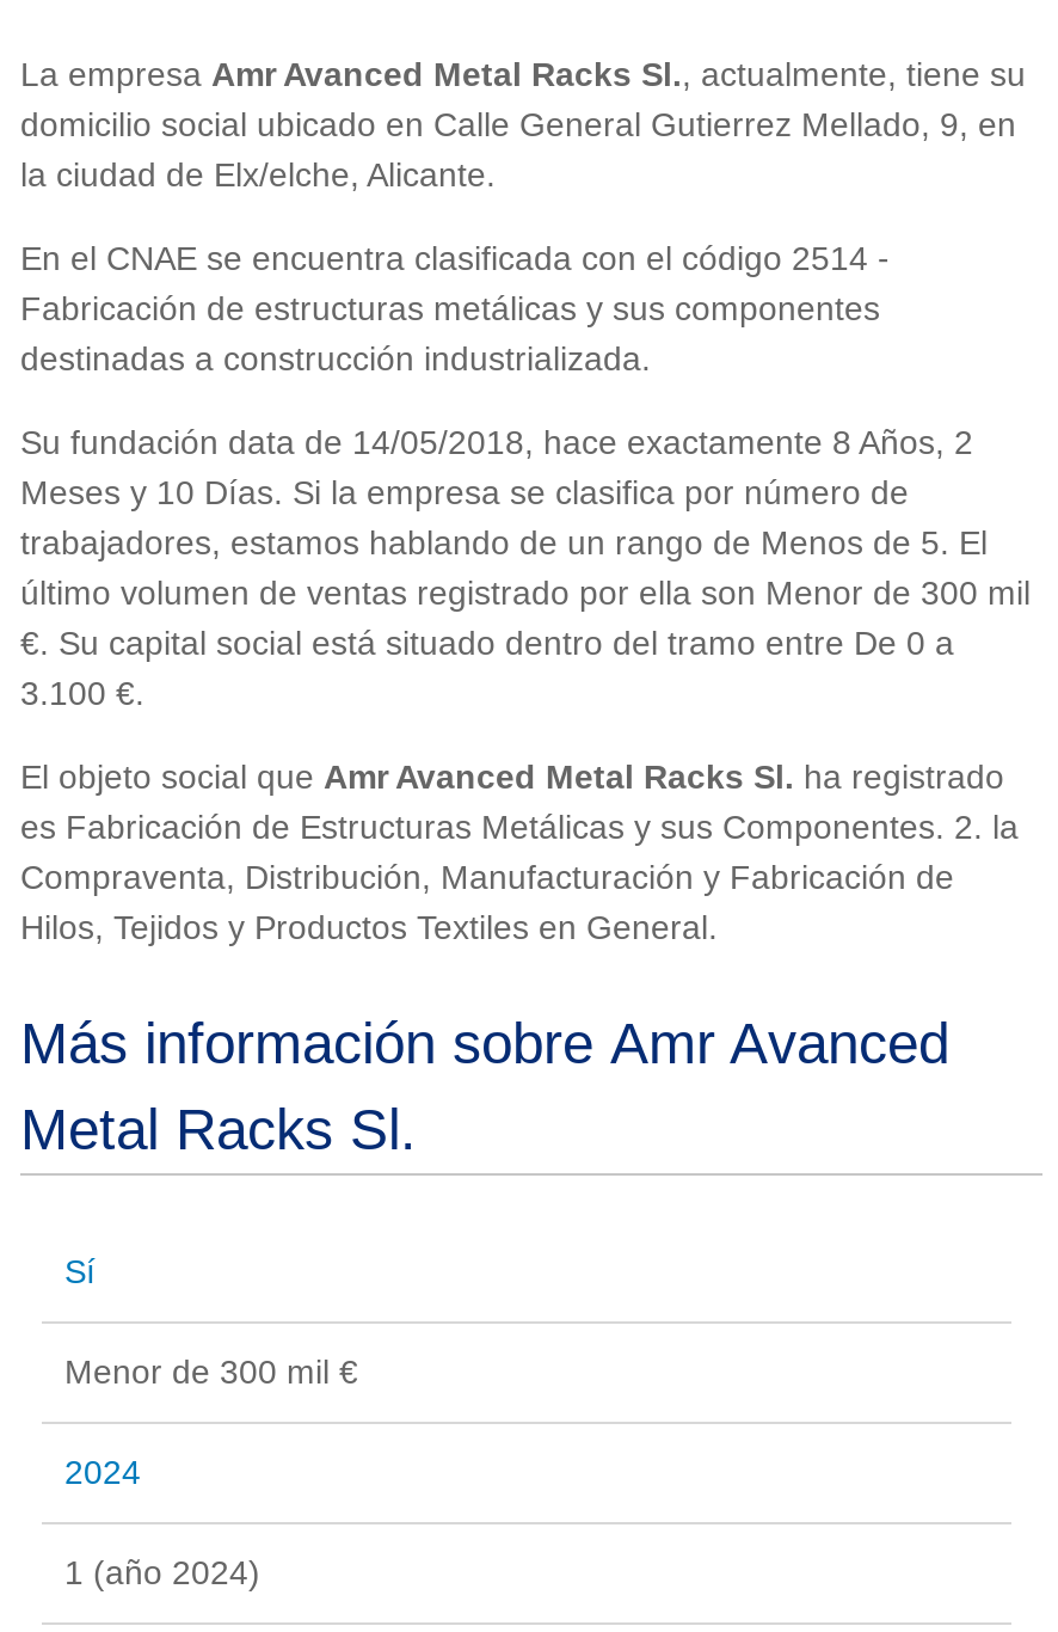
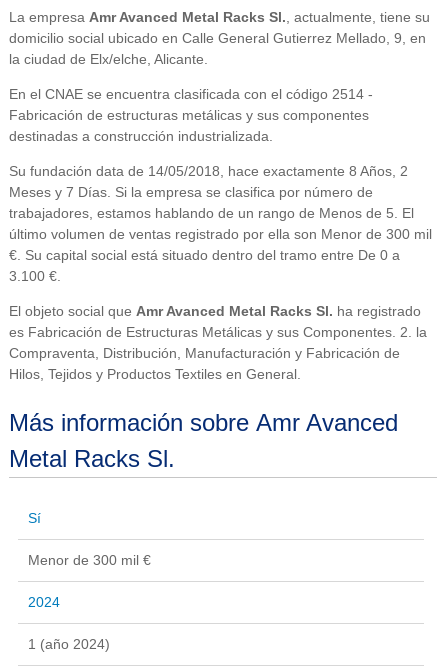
[20,473,909,511] Meses y 10 Días. Si la empresa se clasifica por número de -> [9,184,373,200] Meses y 7 Días. Si la empresa se clasifica por número de

